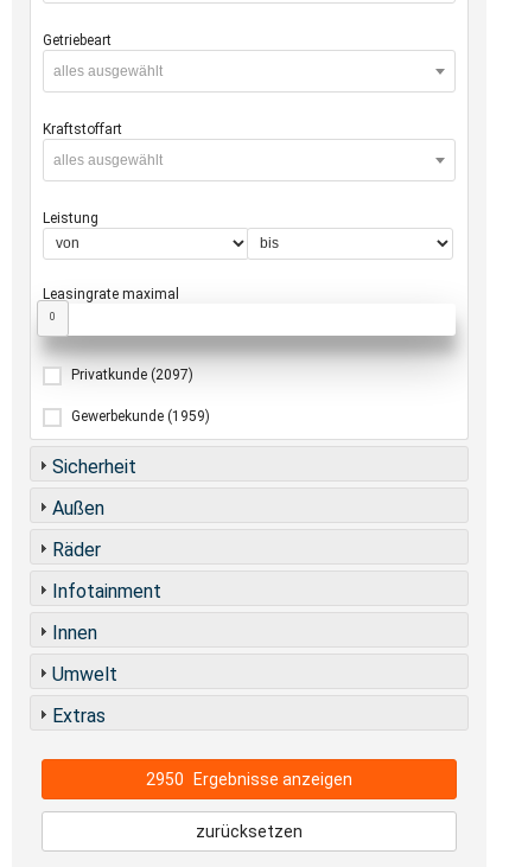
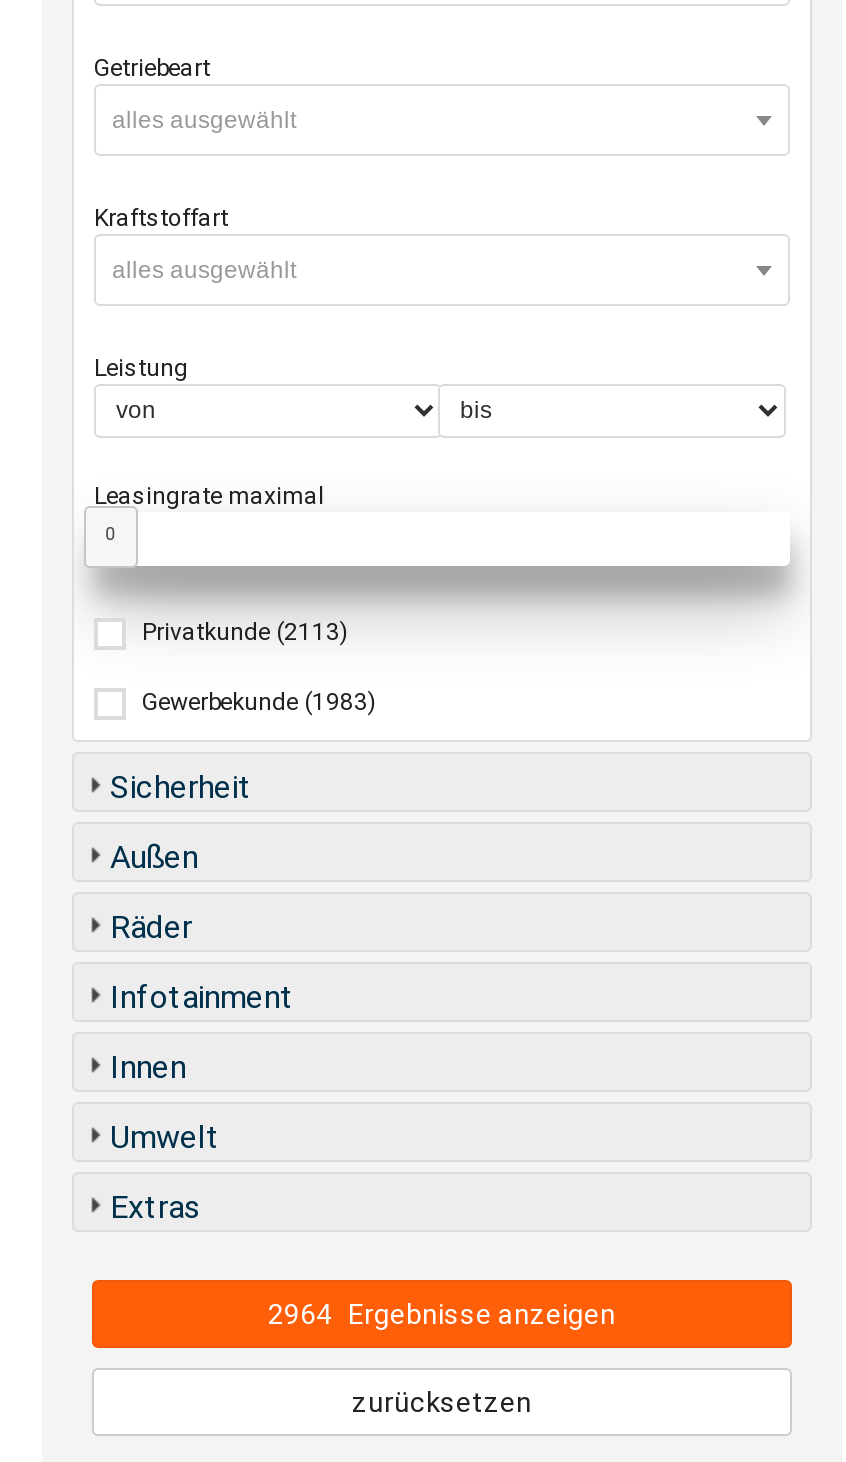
[71,366,193,383] Privatkunde (2097) -> [142,617,348,645] Privatkunde (2113)
[71,407,210,424] Gewerbekunde (1959) -> [142,687,376,715] Gewerbekunde (1983)
[146,770,352,789] 2950 Ergebnisse anzeigen -> [268,1298,616,1330] 2964 Ergebnisse anzeigen

